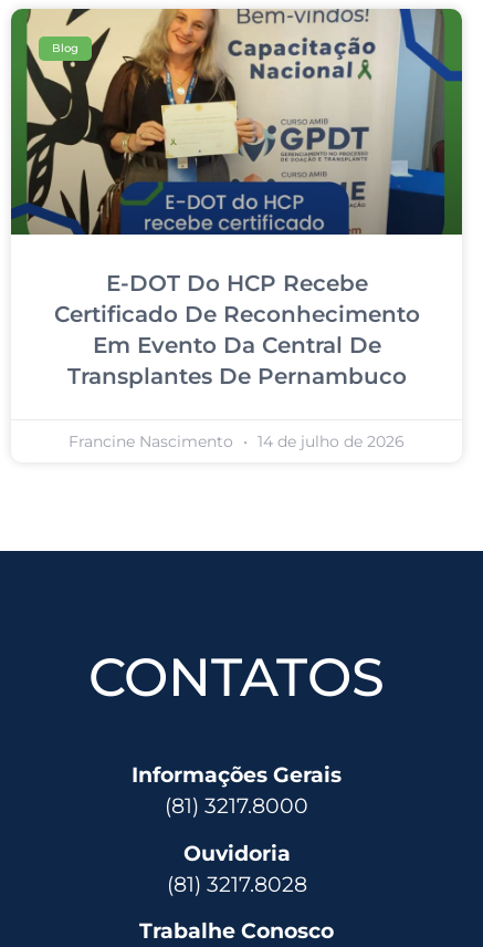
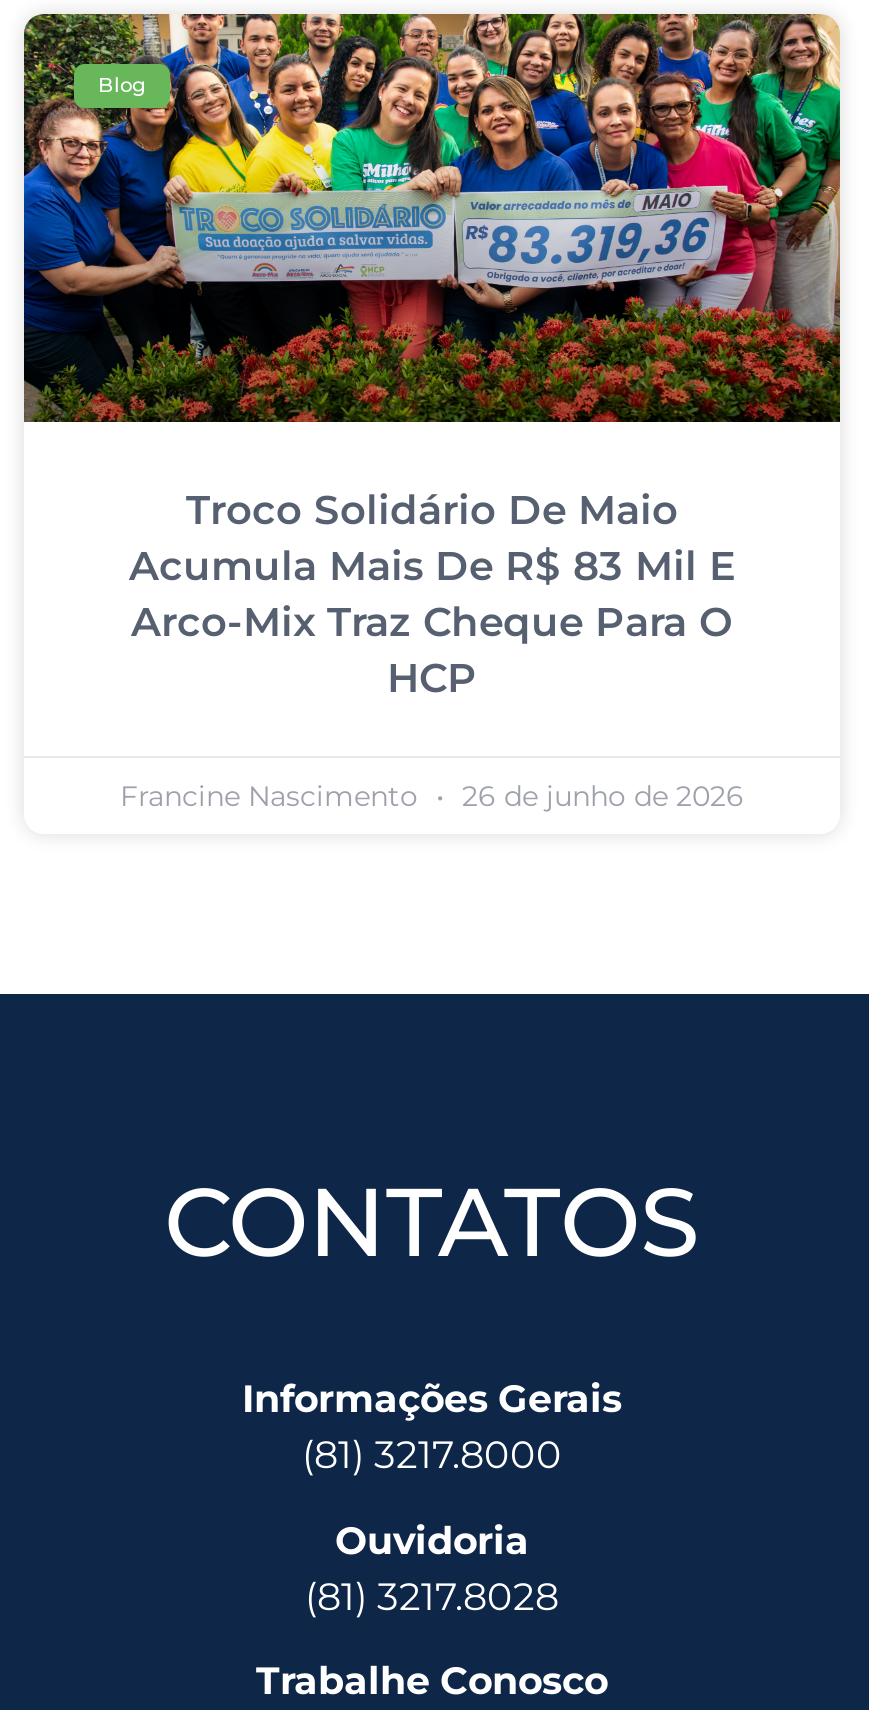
[10,8,463,390] [image] | E-DOT Do HCP Recebe | Certificado De Reconhecimento | Em Evento Da Central De | Transplantes De Pernambuco -> [22,12,842,703] [image] | Troco Solidário De Maio | Acumula Mais De R$ 83 Mil E | Arco-Mix Traz Cheque Para O | HCP
[69,432,405,452] Francine Nascimento 14 de julho de 2026 -> [120,779,744,815] Francine Nascimento 26 de junho de 2026

